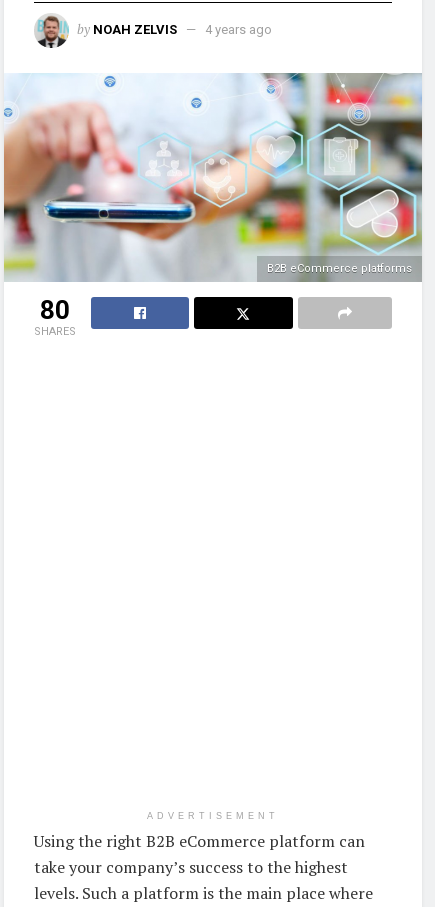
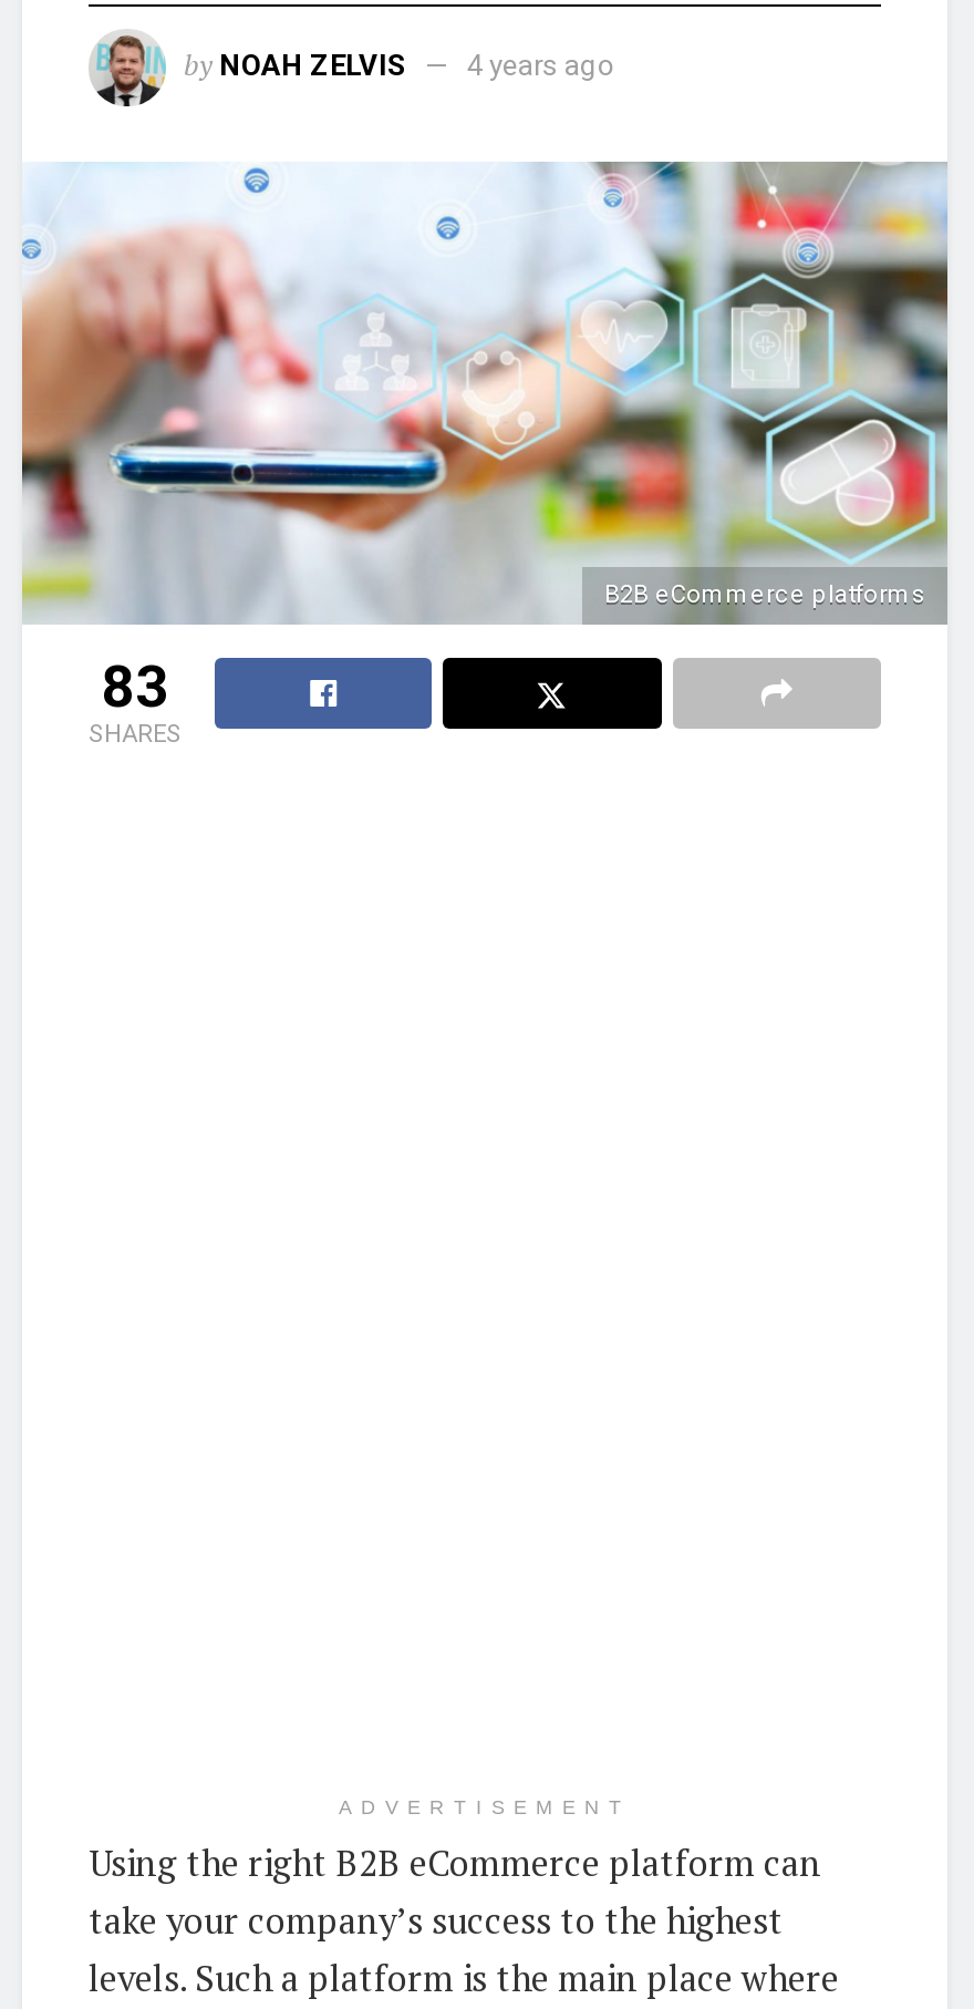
[40,295,70,325] 80 -> [102,654,168,720] 83

